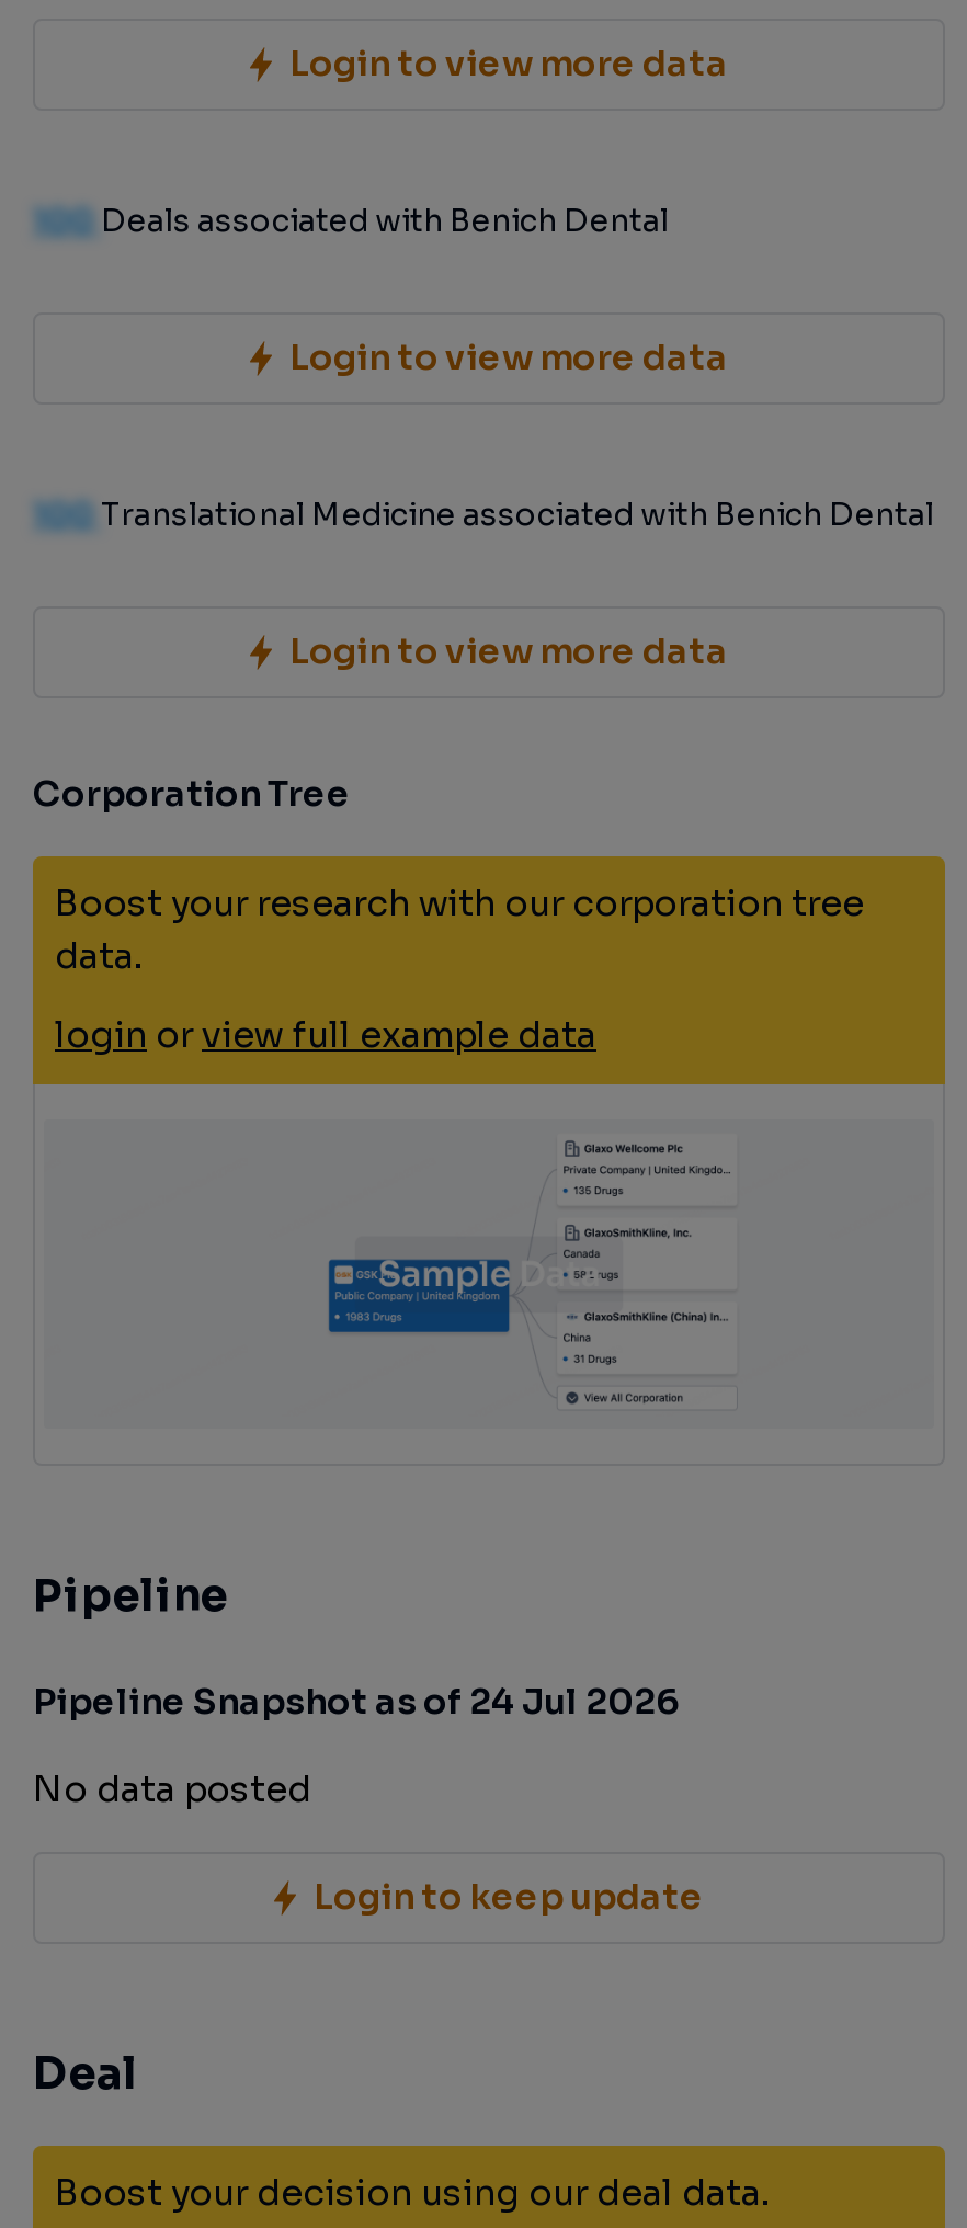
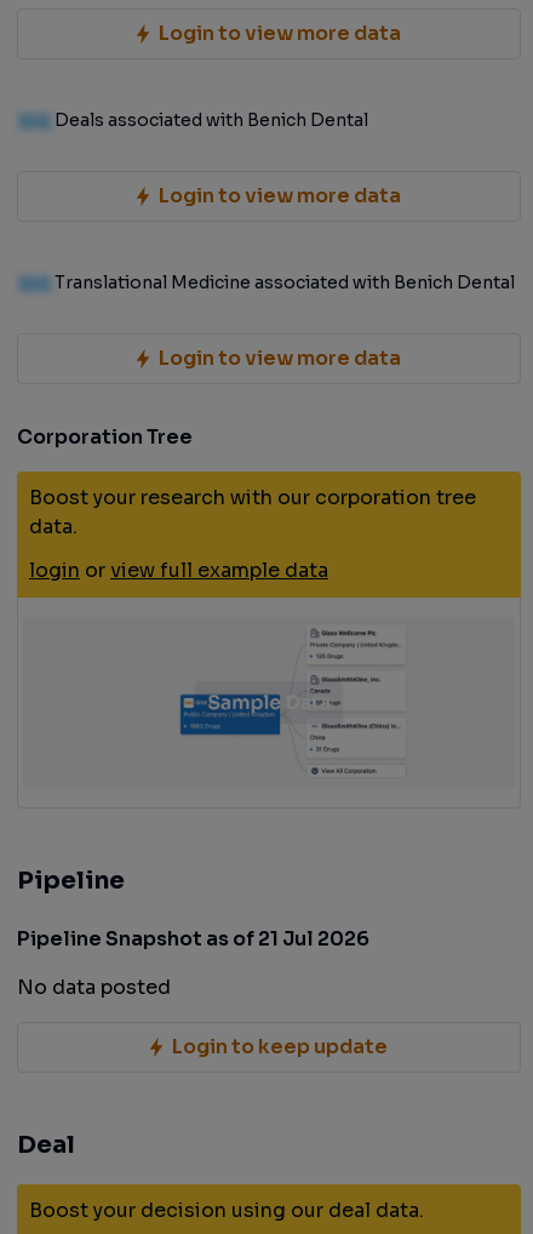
[33,1679,680,1725] Pipeline Snapshot as of 24 Jul 2026 -> [17,926,369,952] Pipeline Snapshot as of 21 Jul 2026

